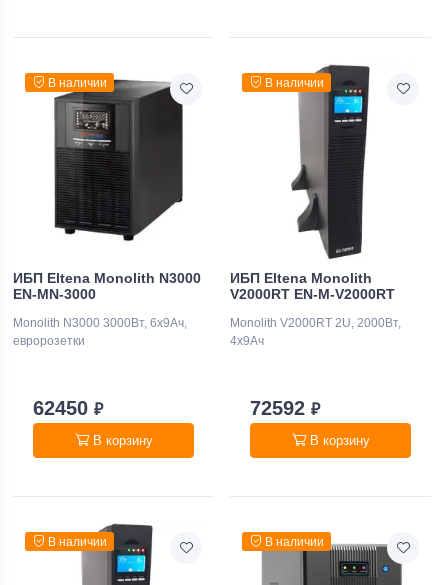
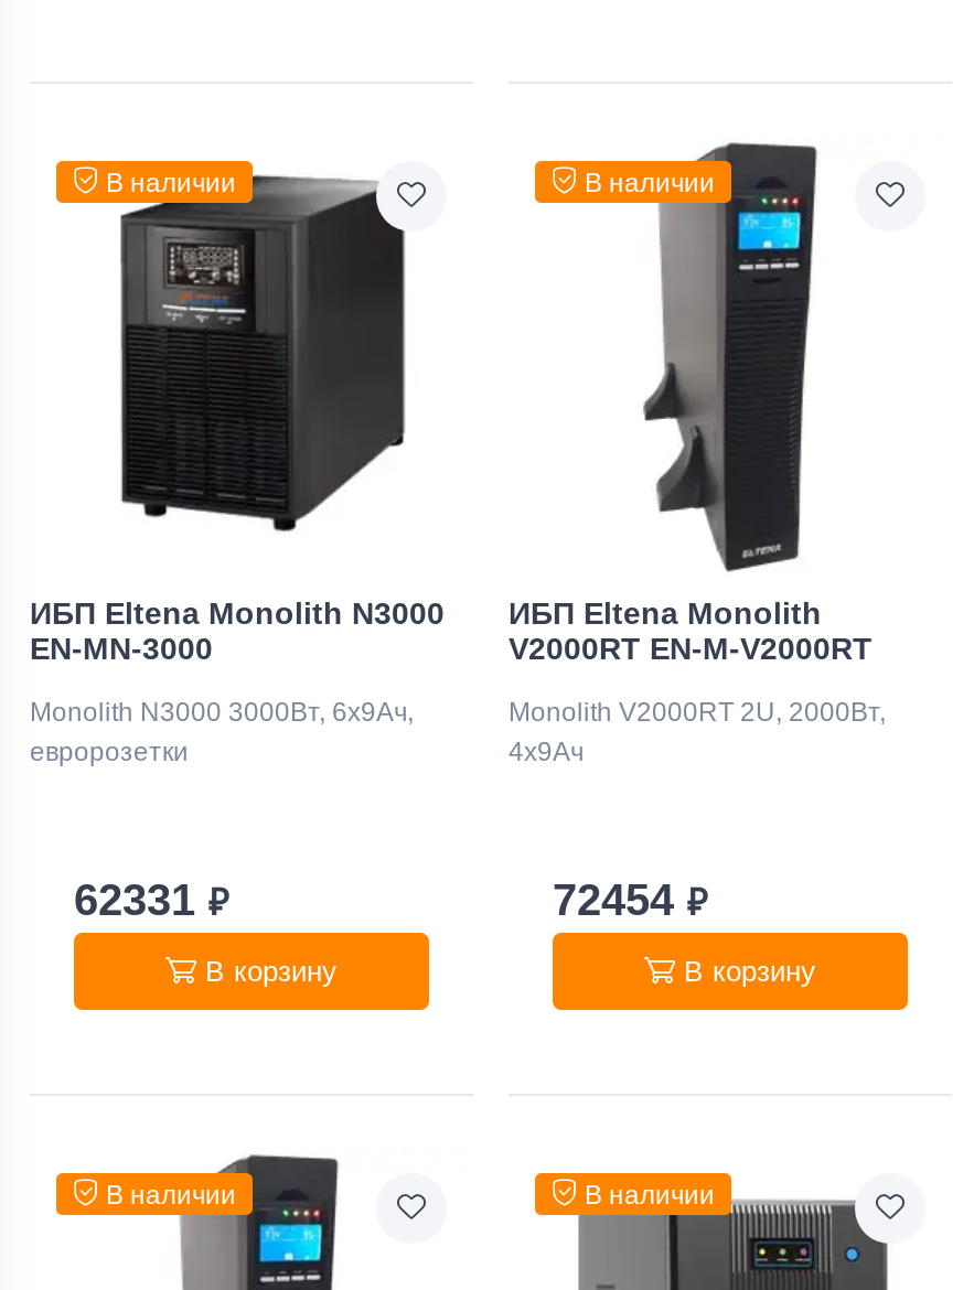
[33,397,103,419] 62450 ₽ -> [74,876,228,924] 62331 ₽
[250,397,320,419] 72592 ₽ -> [553,876,707,924] 72454 ₽

